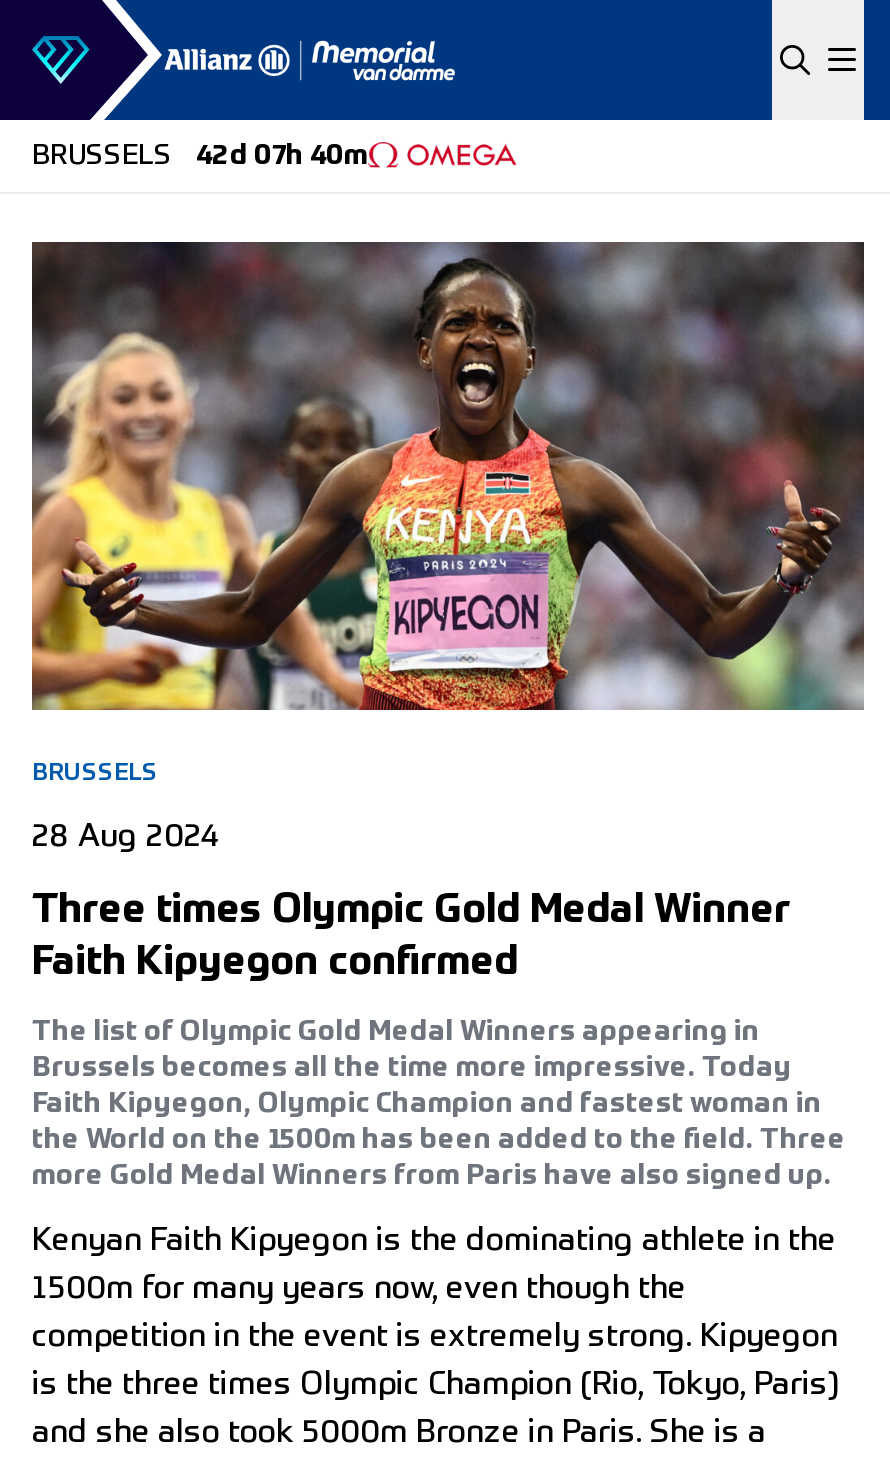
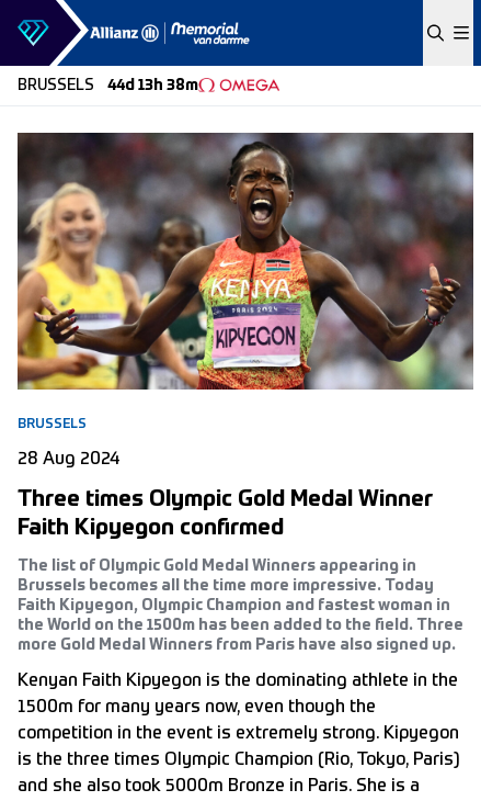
[32,142,368,170] BRUSSELS 42d 07h 40m -> [18,78,198,93] BRUSSELS 44d 13h 38m

